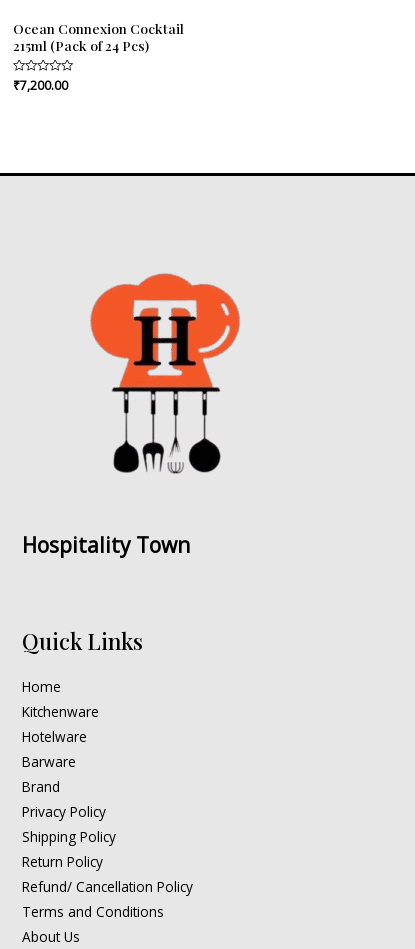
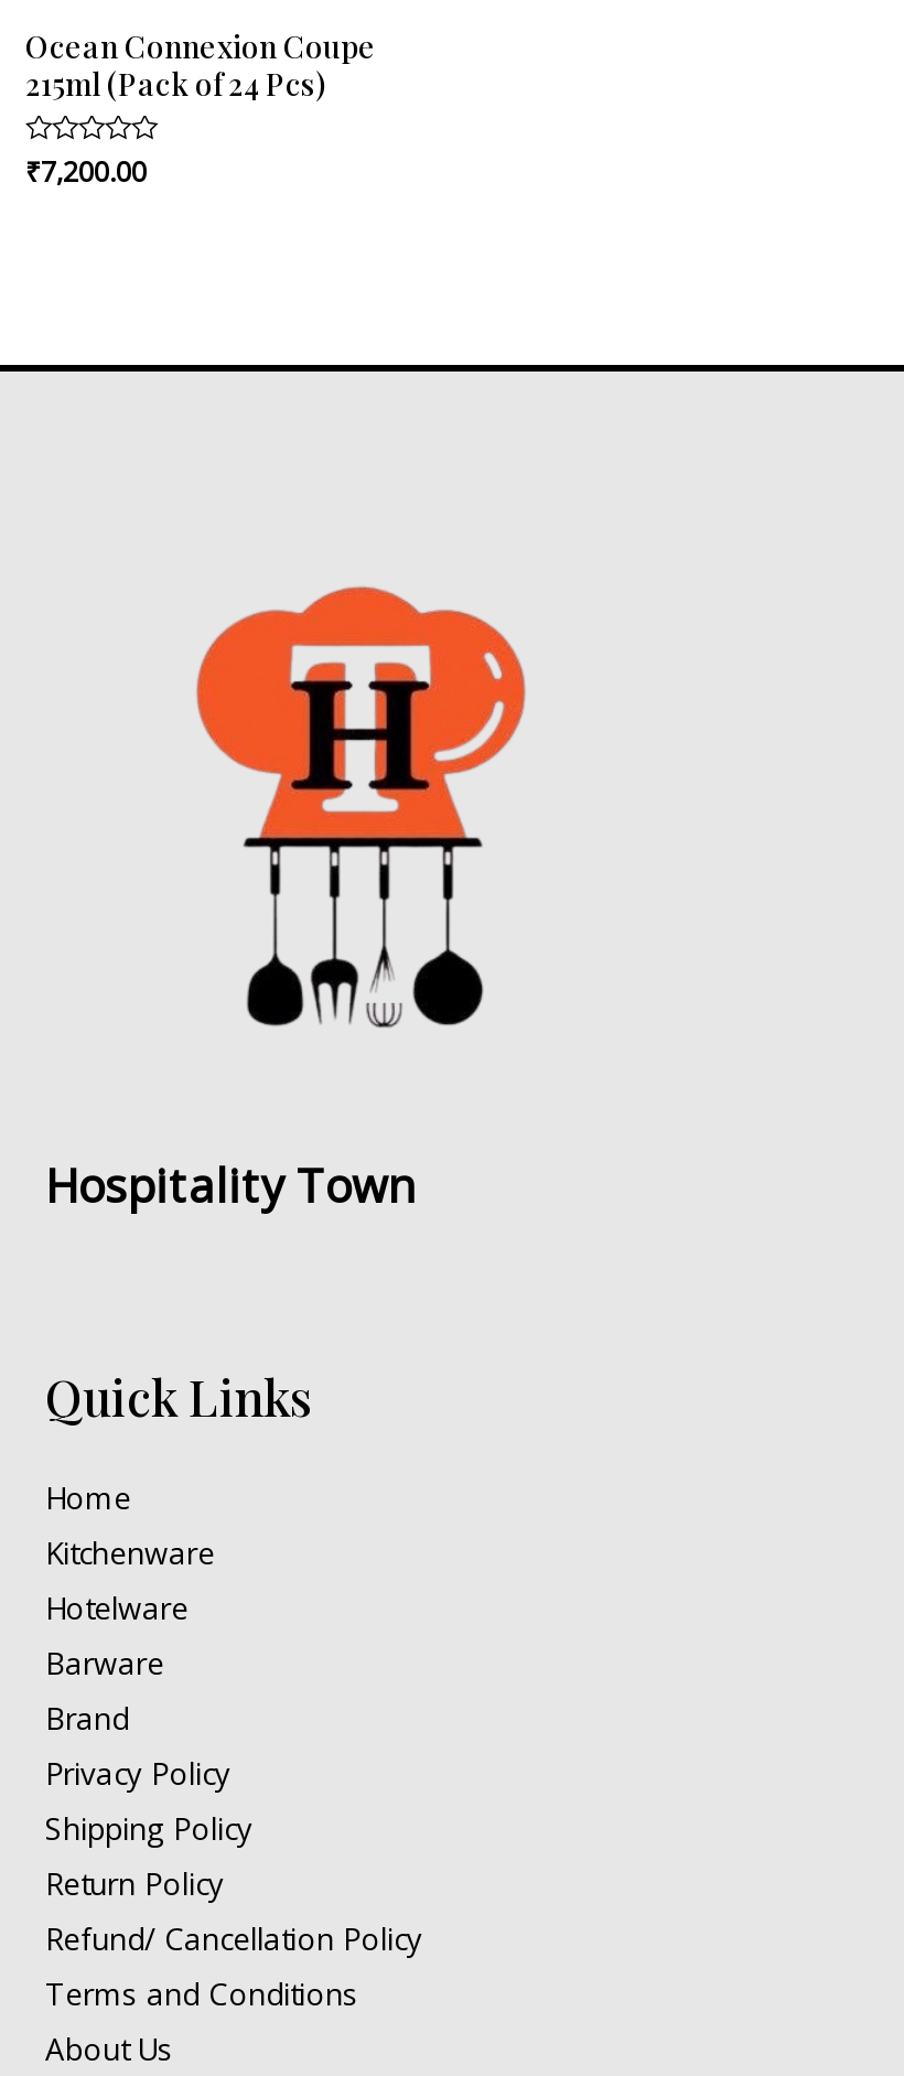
[13,18,184,36] Ocean Connexion Cocktail -> [25,24,376,64] Ocean Connexion Coupe

